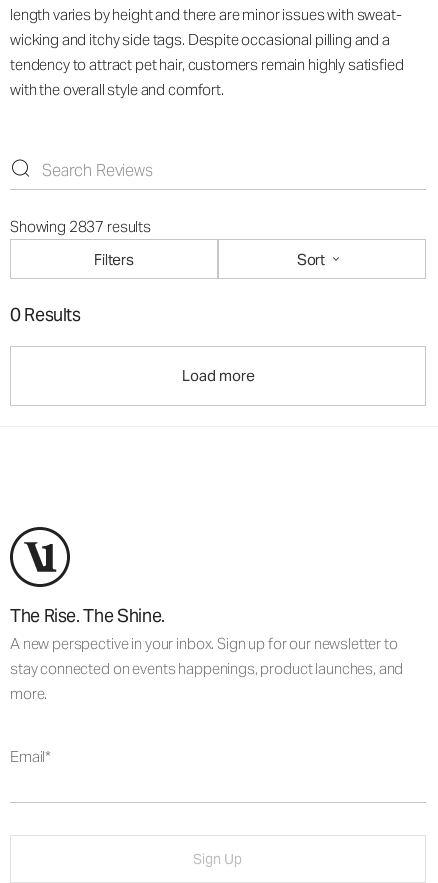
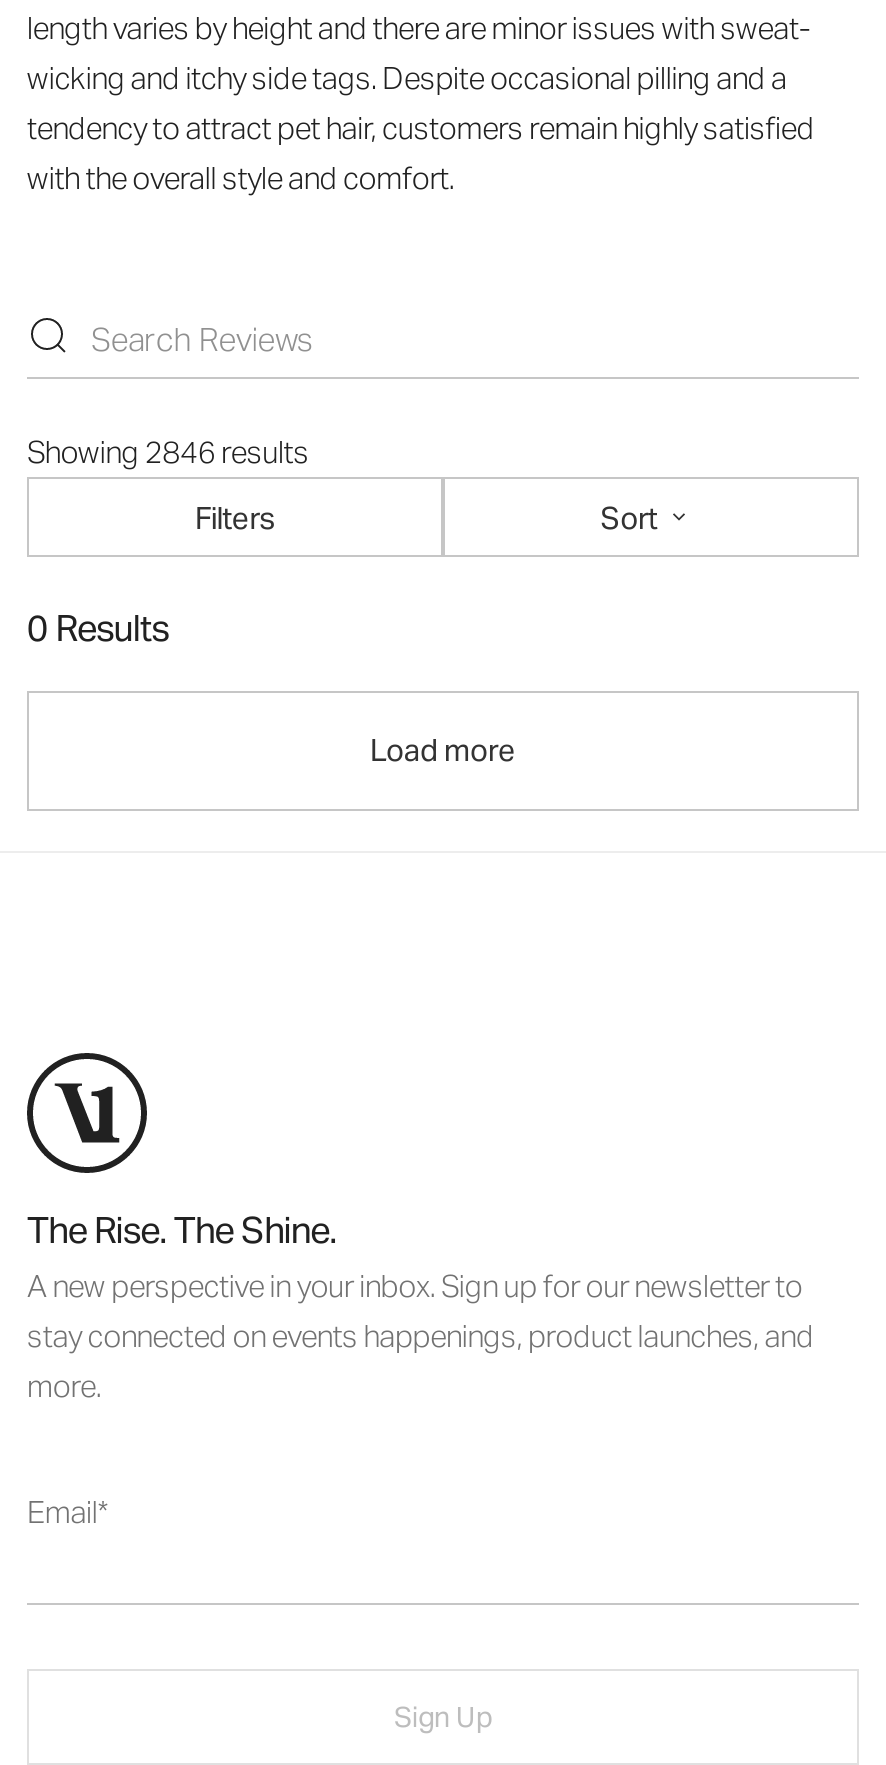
[10,217,151,236] Showing 2837 results -> [27,433,309,471] Showing 2846 results

